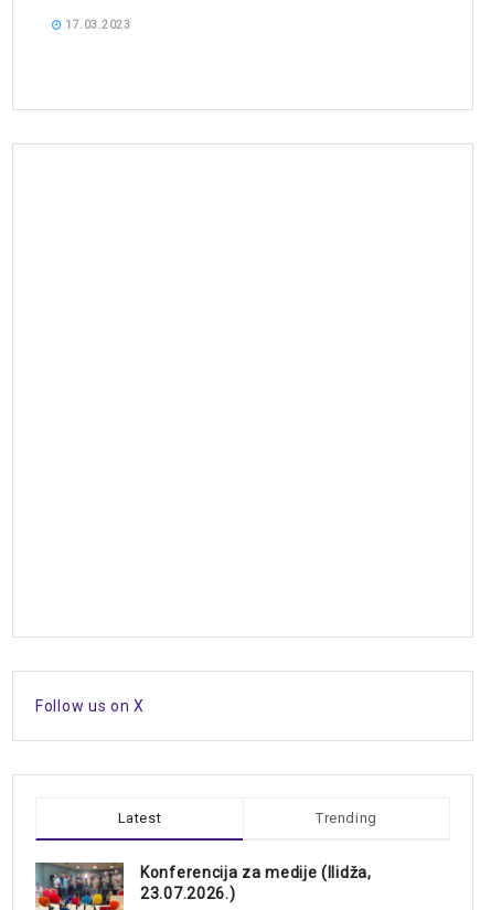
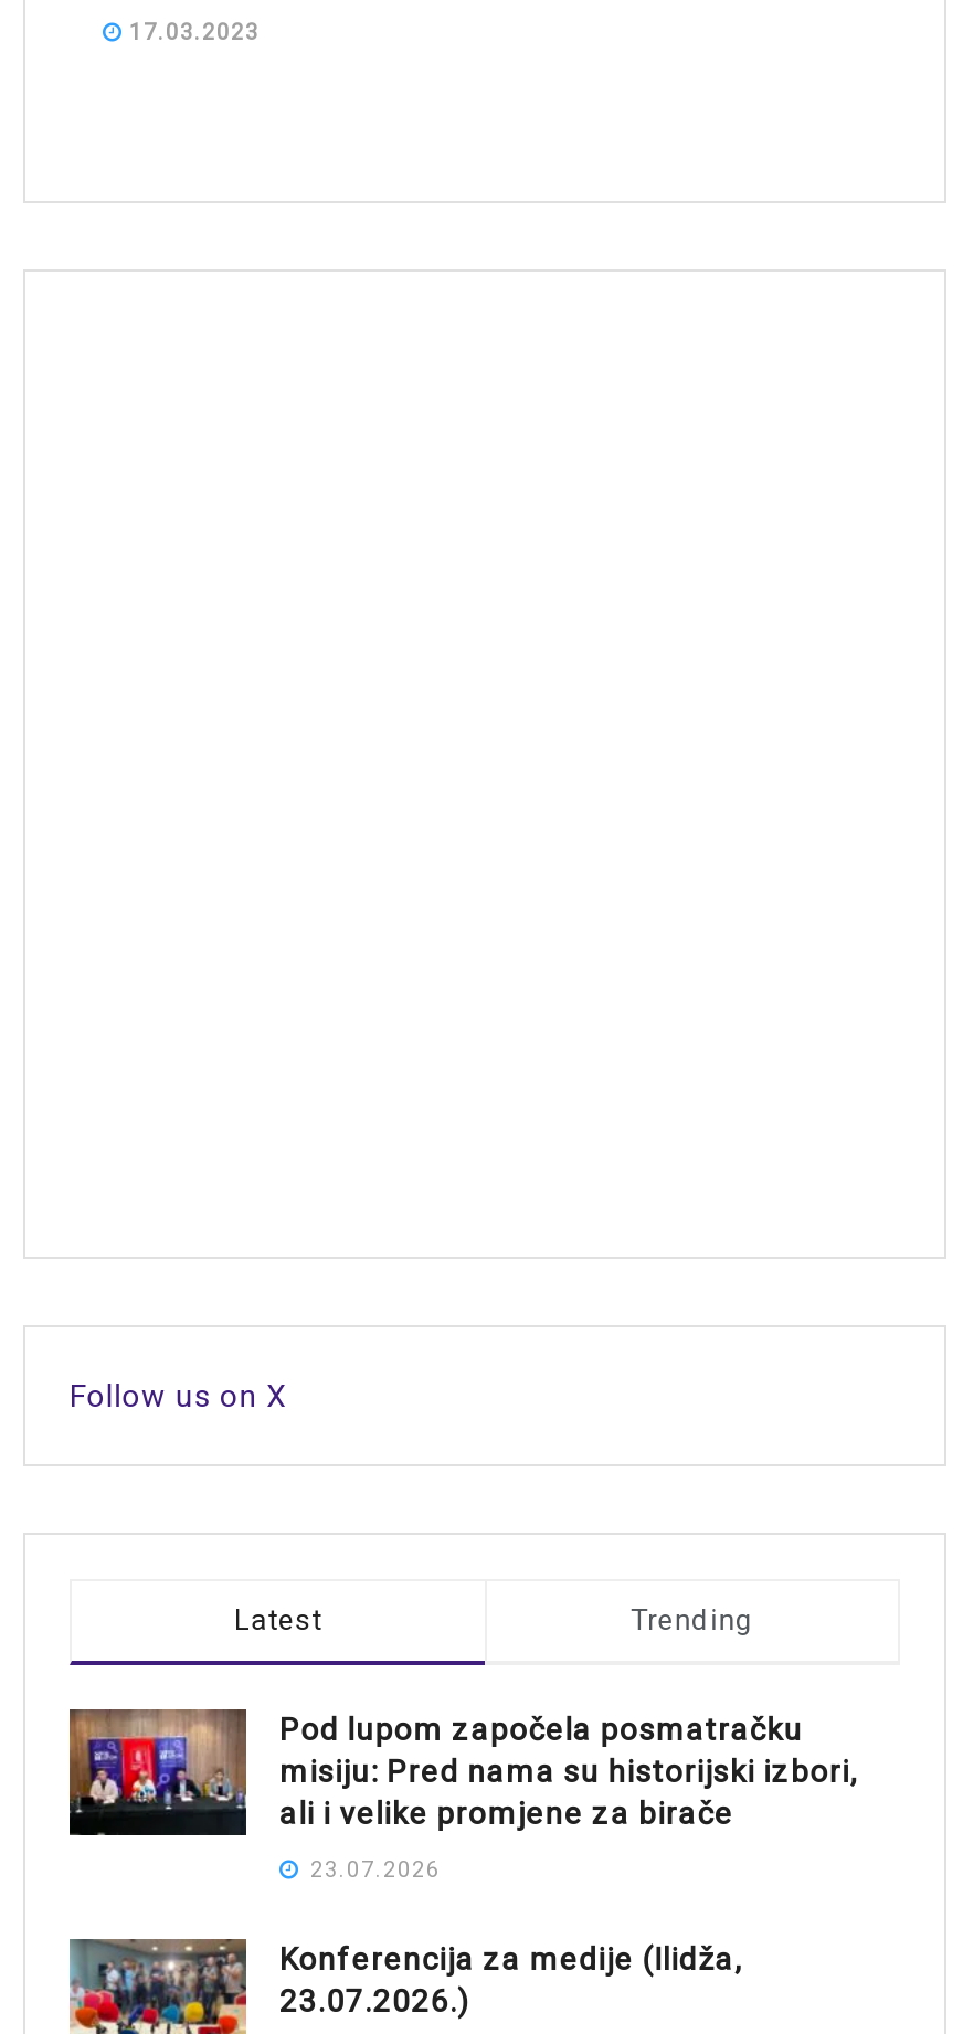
none -> [67,1709,858,1882] [image] | Pod lupom započela posmatračku | misiju: Pred nama su historijski izbori, | ali i velike promjene za birače | 23.07.2026

